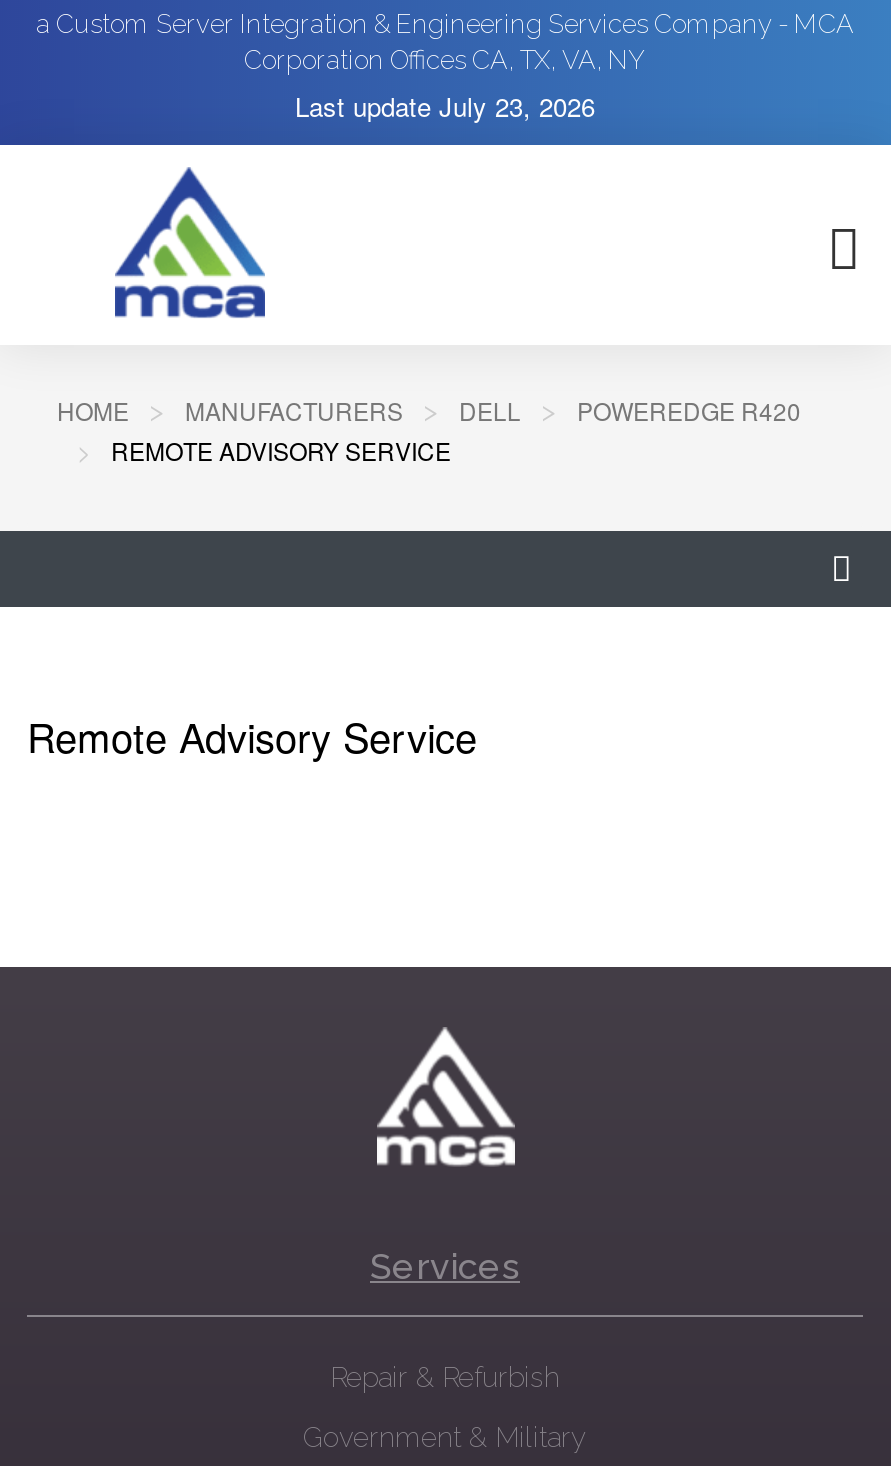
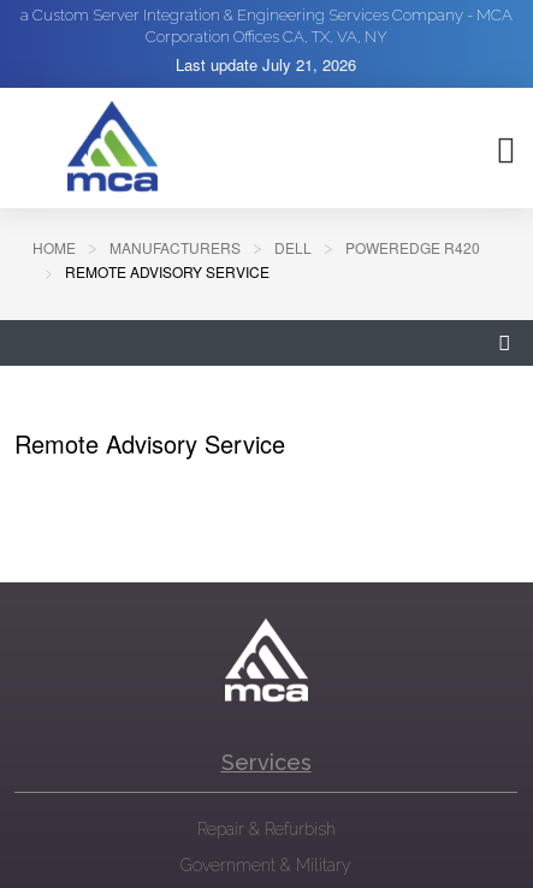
[295,87,595,125] Last update July 23, 2026 -> [176,53,356,76] Last update July 21, 2026

